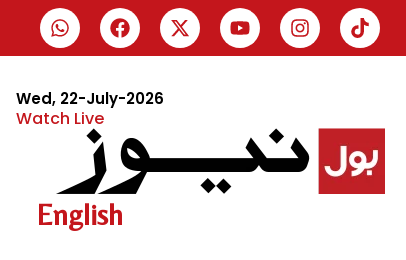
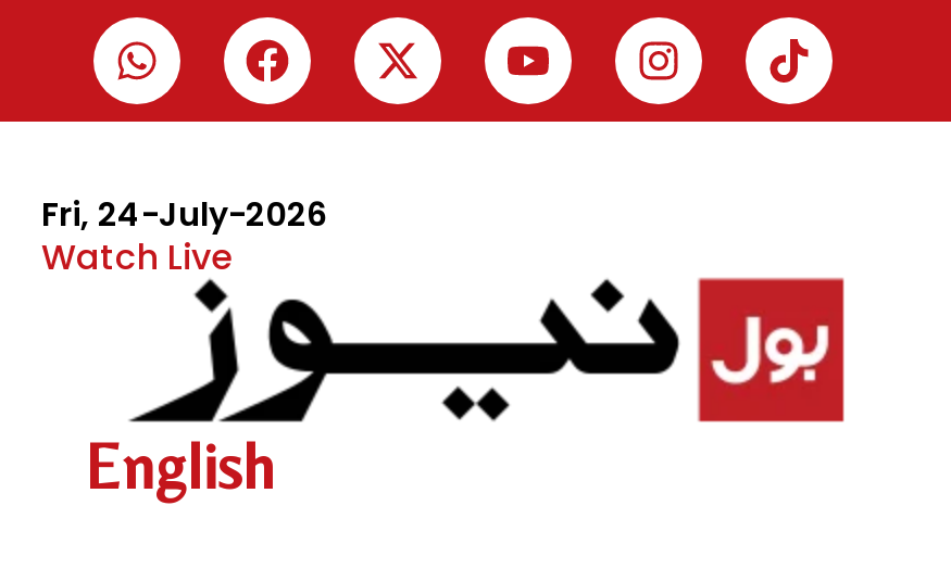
[16,88,164,109] Wed, 22-July-2026 -> [41,191,328,237] Fri, 24-July-2026

